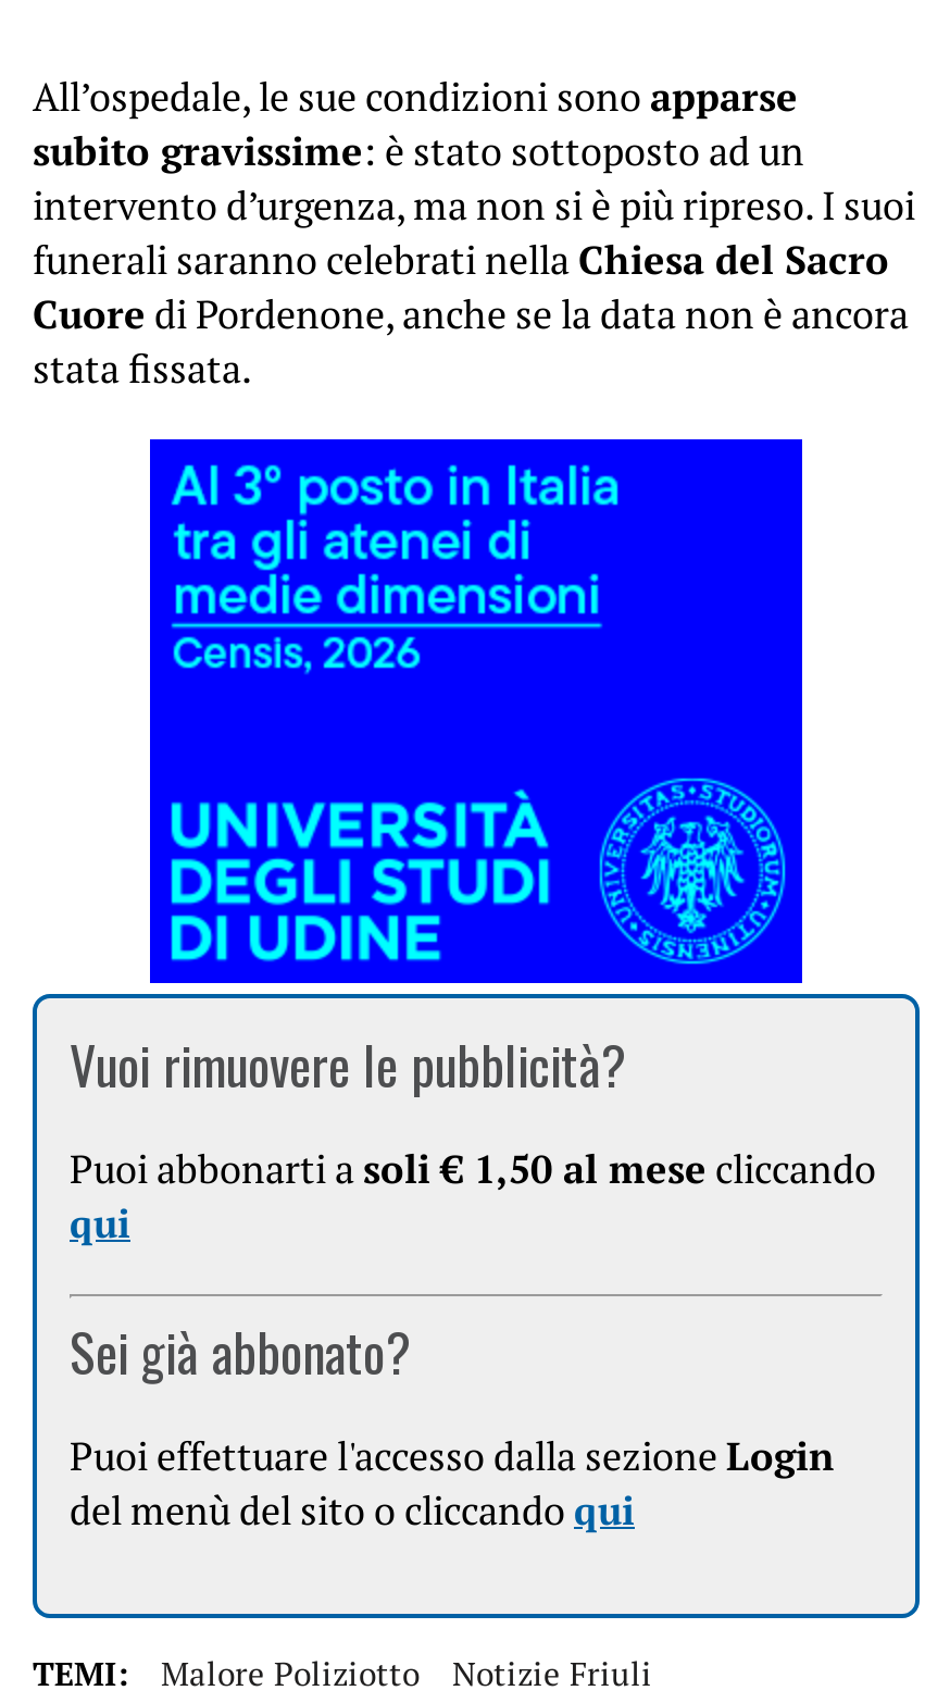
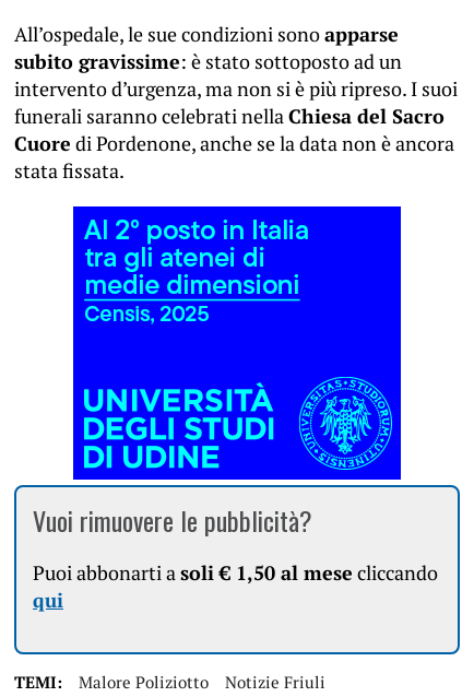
[70,1313,835,1537] Sei già abbonato? | Puoi effettuare l'accesso dalla sezione Login | del menù del sito o cliccando qui -> none

